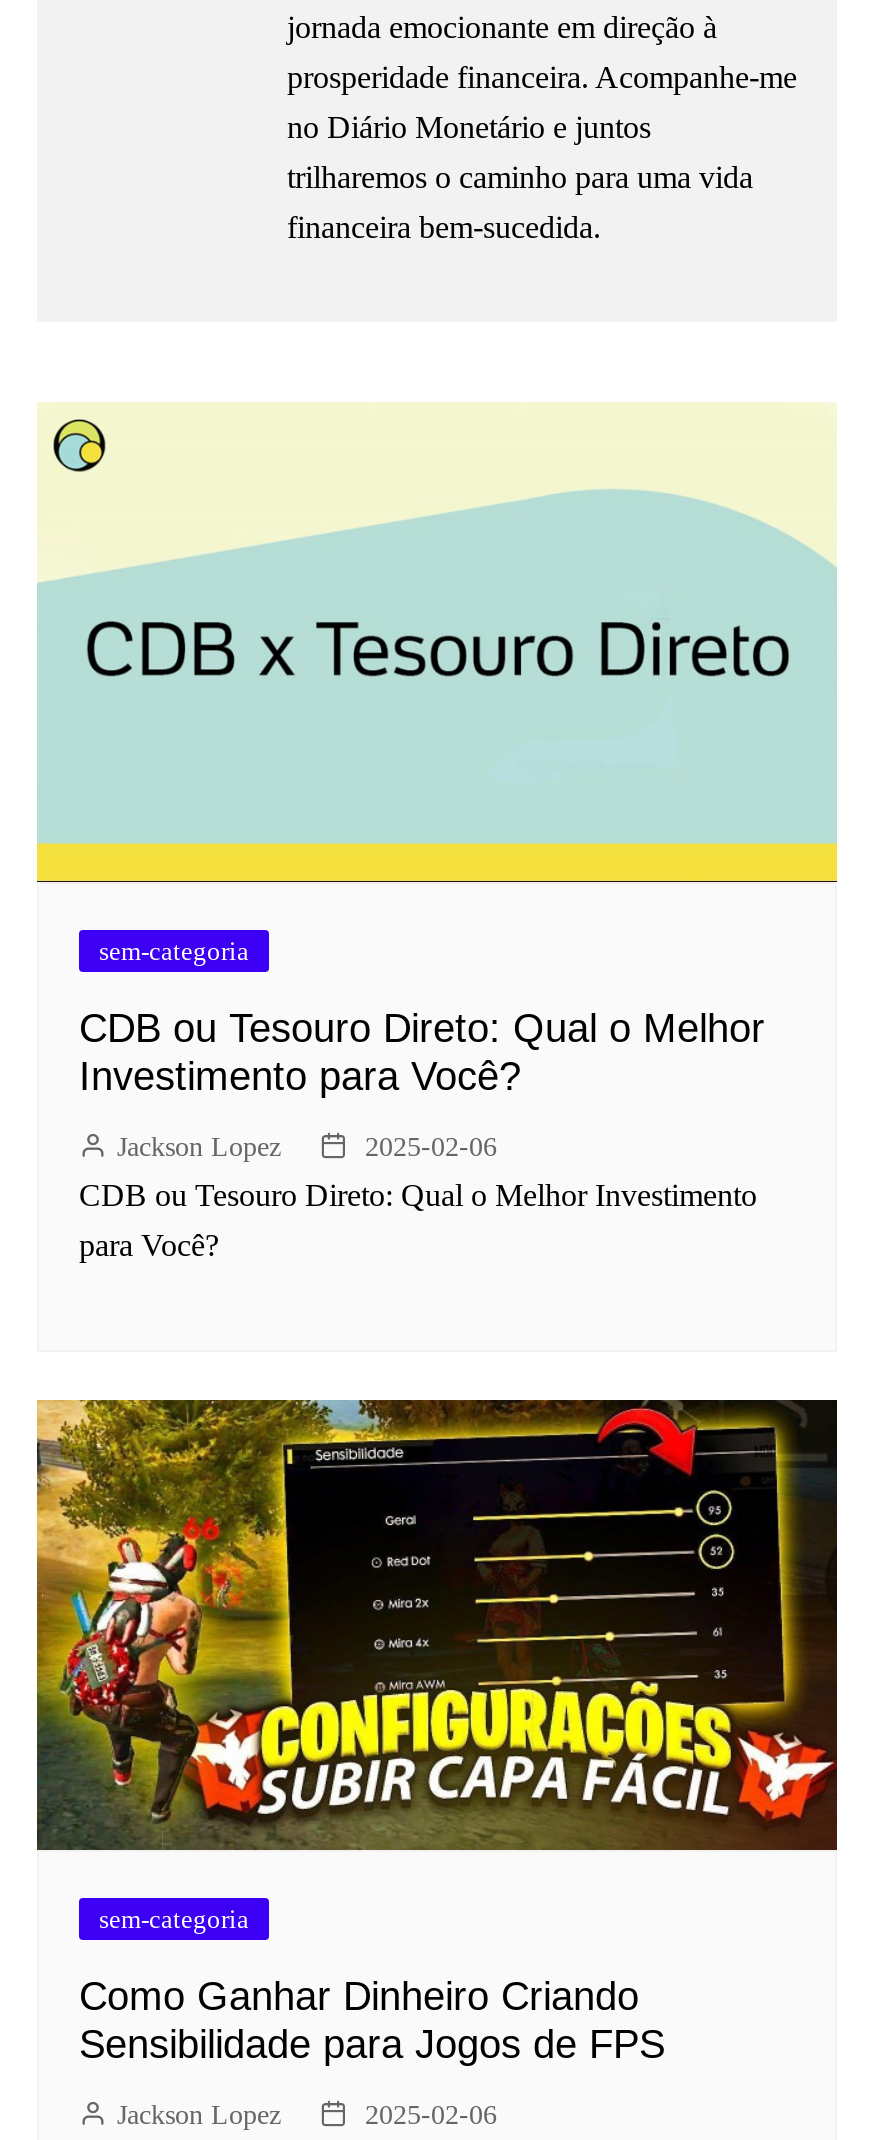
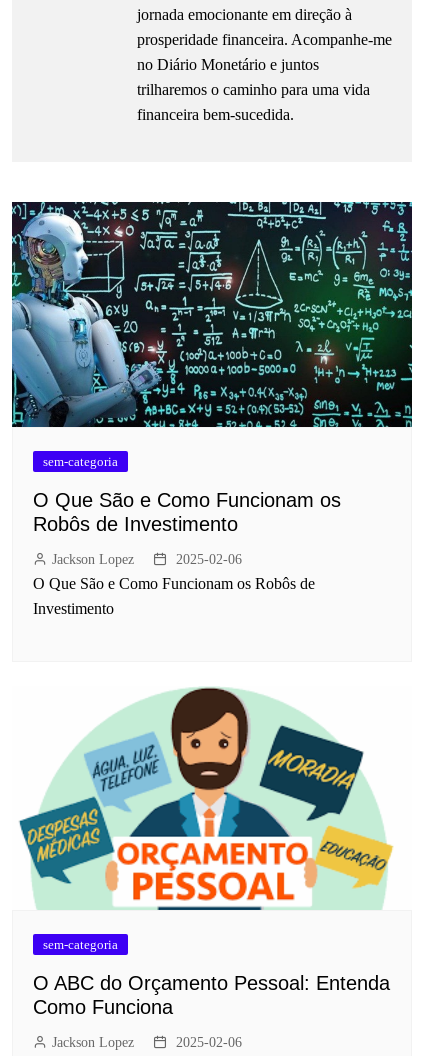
[35,402,839,884] [image] -> [11,201,413,428] [image]
[79,1006,765,1098] CDB ou Tesouro Direto: Qual o Melhor | Investimento para Você? -> [33,489,341,535] O Que São e Como Funcionam os | Robôs de Investimento
[79,1178,757,1212] CDB ou Tesouro Direto: Qual o Melhor Investimento -> [33,575,315,592] O Que São e Como Funcionam os Robôs de
[79,1228,219,1262] para Você? -> [33,600,114,617] Investimento
[35,1398,839,1852] [image] -> [12,686,412,911] [image]
[79,1974,665,2066] Como Ganhar Dinheiro Criando | Sensibilidade para Jogos de FPS -> [33,972,390,1018] O ABC do Orçamento Pessoal: Entenda | Como Funciona

